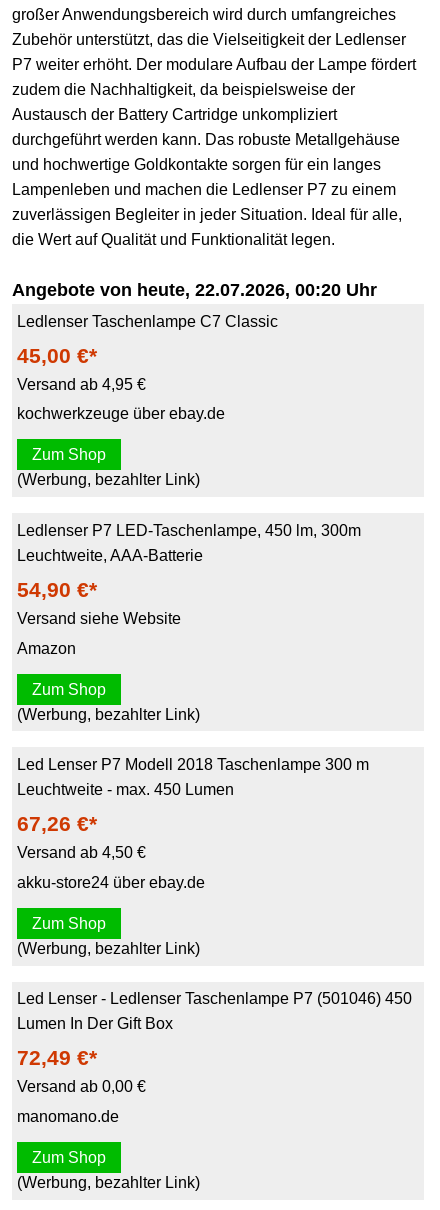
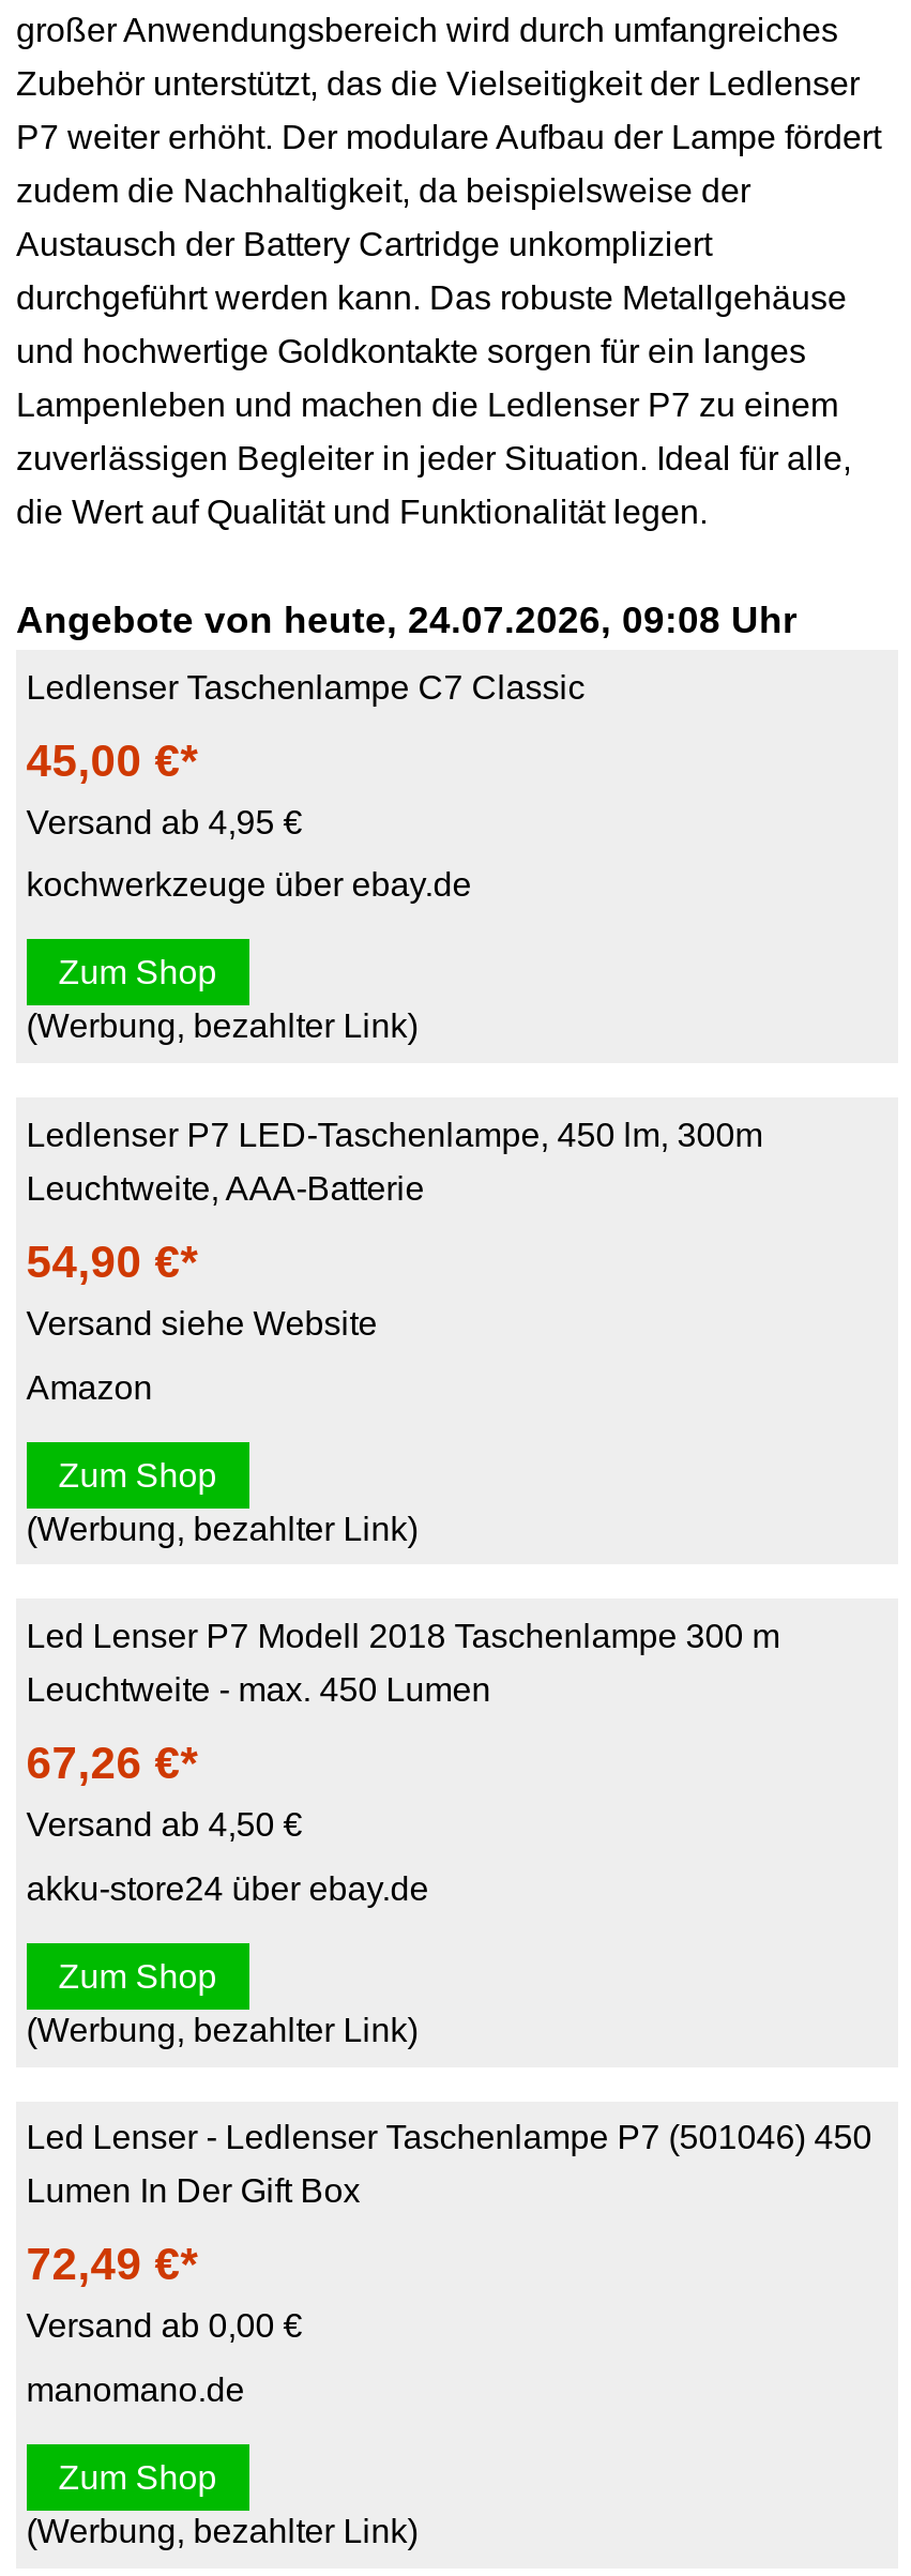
[12,280,377,300] Angebote von heute, 22.07.2026, 00:20 Uhr -> [16,599,798,642] Angebote von heute, 24.07.2026, 09:08 Uhr

